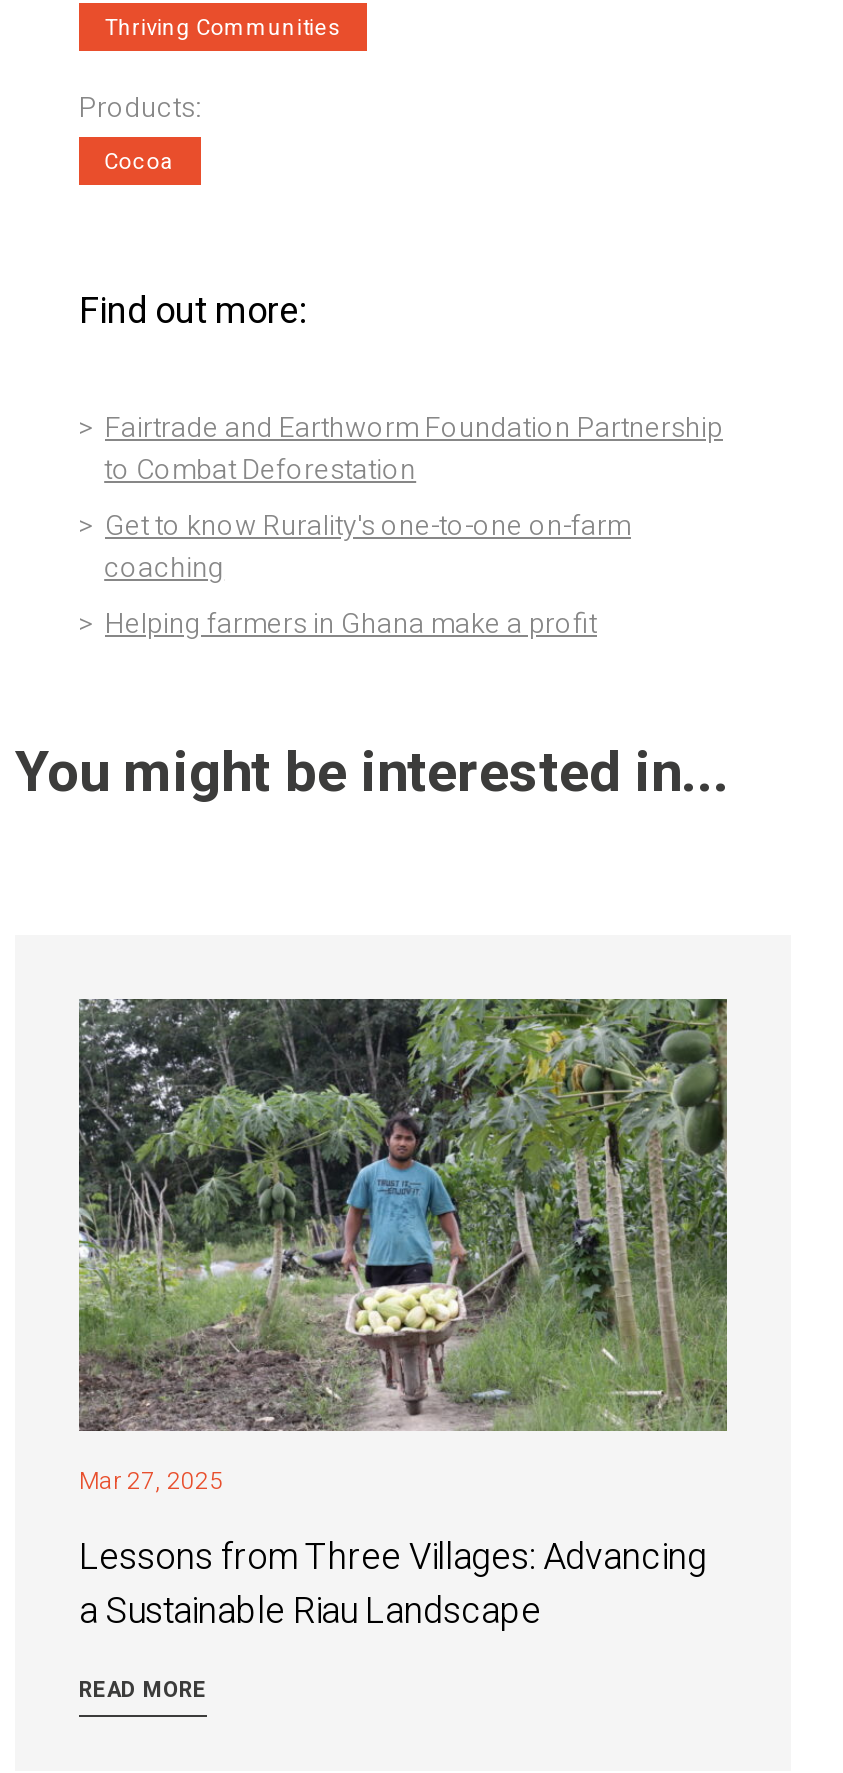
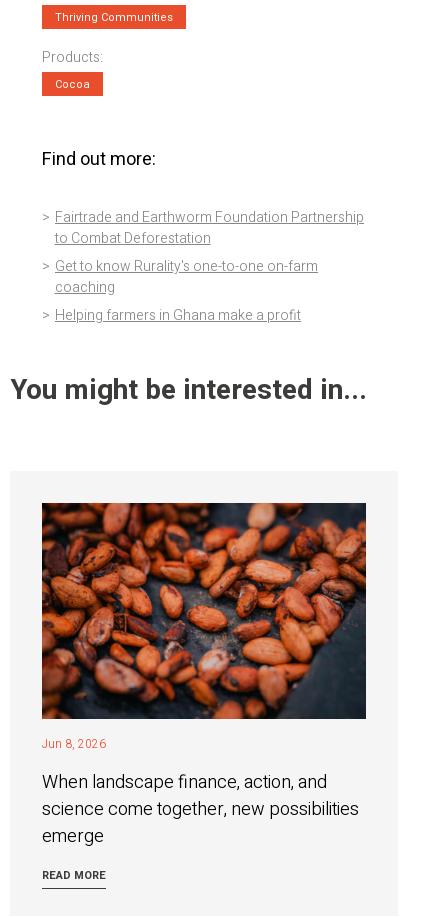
[77,997,729,1499] [image] | Mar 27, 2025 -> [41,502,367,753] [image] | Jun 8, 2026
[79,1531,707,1639] Lessons from Three Villages: Advancing | a Sustainable Riau Landscape -> [42,769,359,850] When landscape finance, action, and | science come together, new possibilities | emerge

